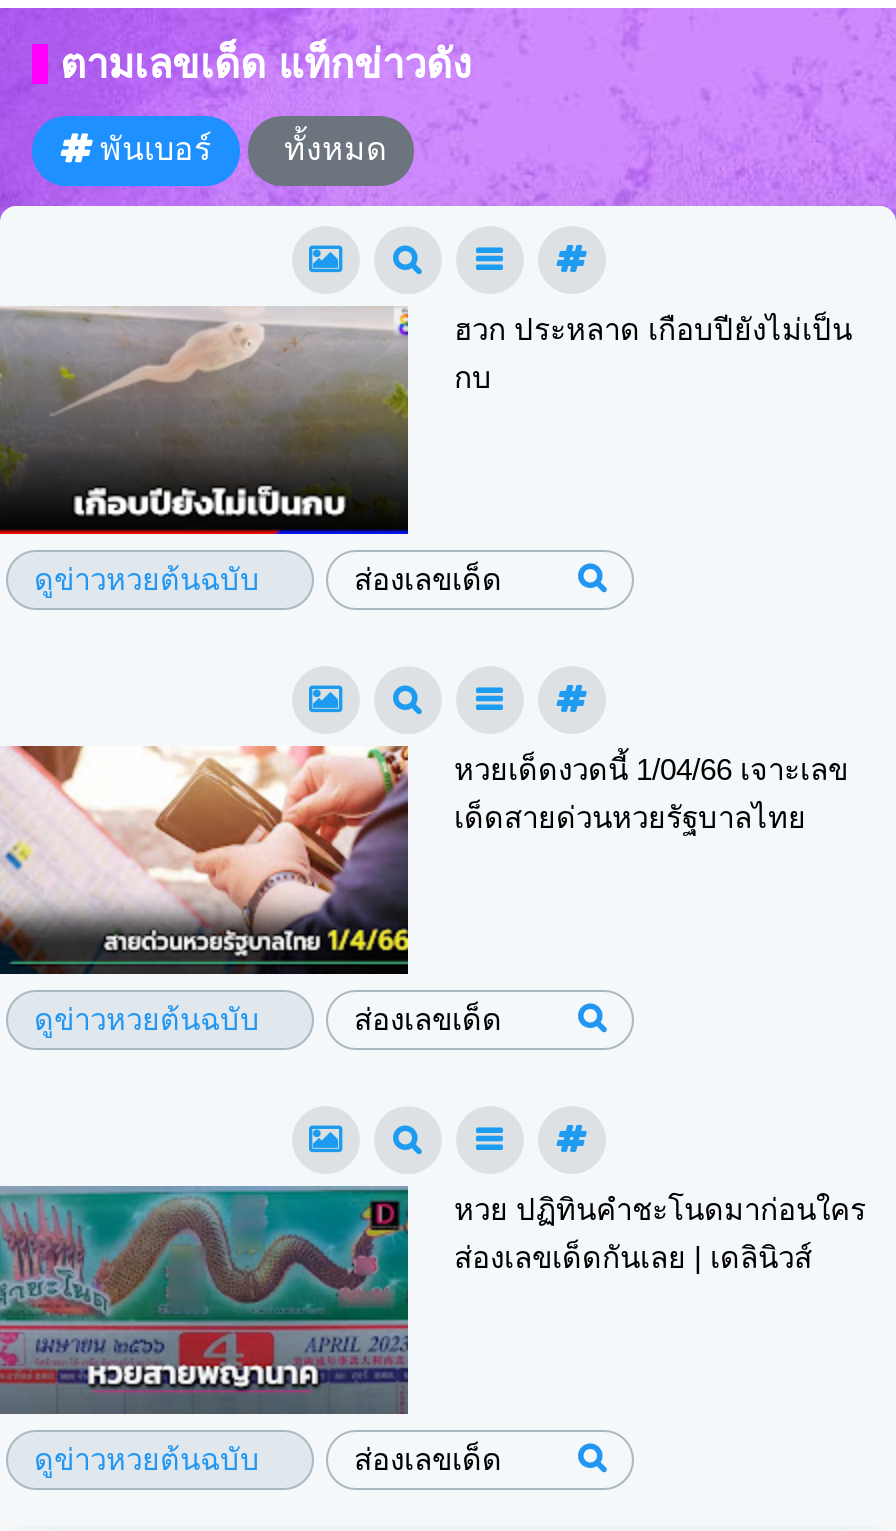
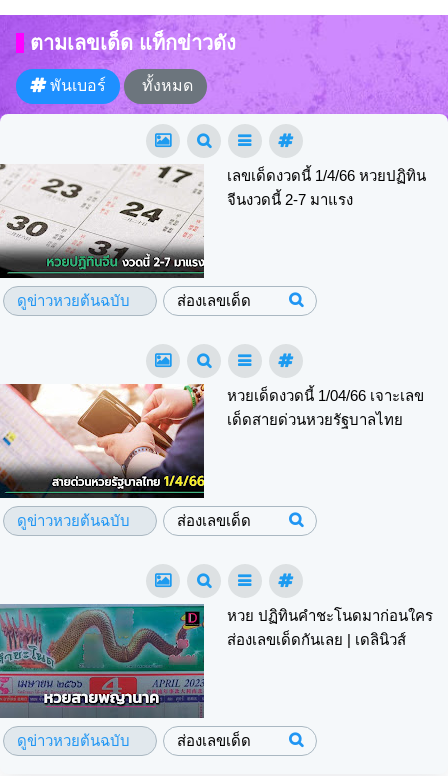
[6,306,852,536] [image] | ฮวก ประหลาด เกือบปียังไม่เป็น | กบ -> [3,164,426,279] [image] | เลขเด็ดงวดนี้ 1/4/66 หวยปฏิทิน | จีนงวดนี้ 2-7 มาแรง

